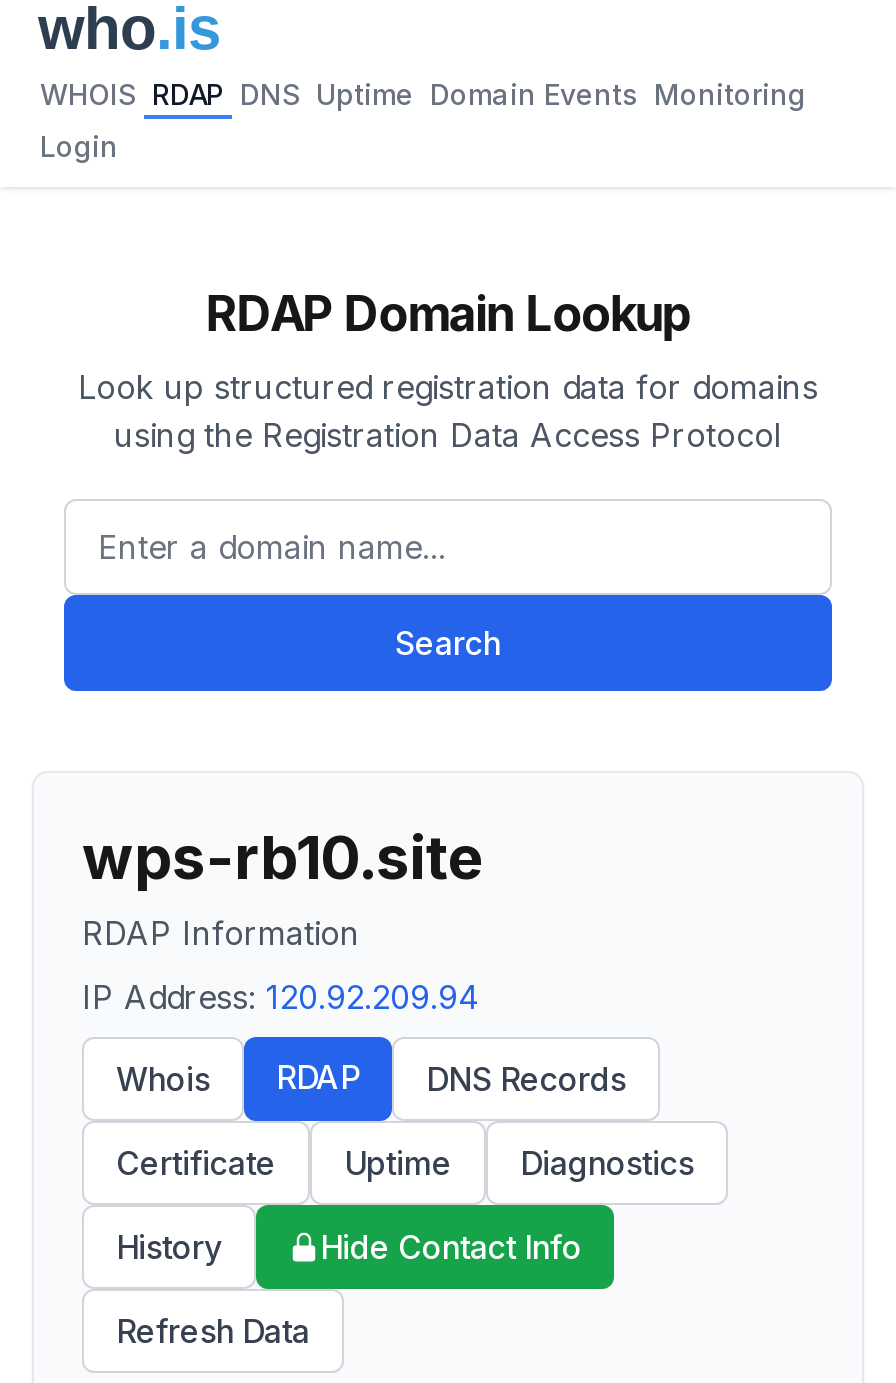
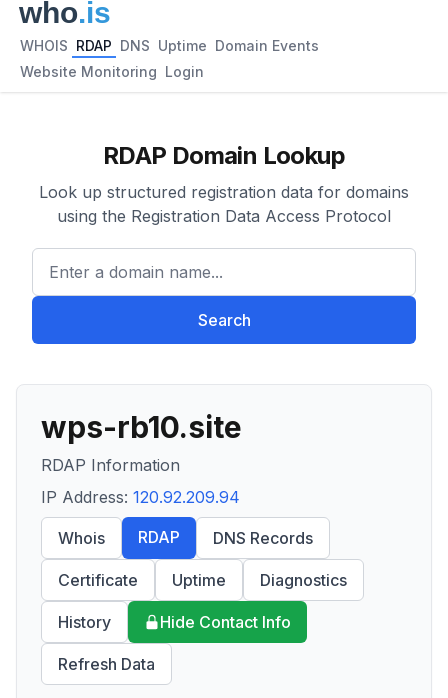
[40,77,806,111] WHOIS RDAP DNS Uptime Domain Events Monitoring -> [20,37,319,54] WHOIS RDAP DNS Uptime Domain Events
[40,129,118,163] Login -> [20,63,204,80] Website Monitoring Login

